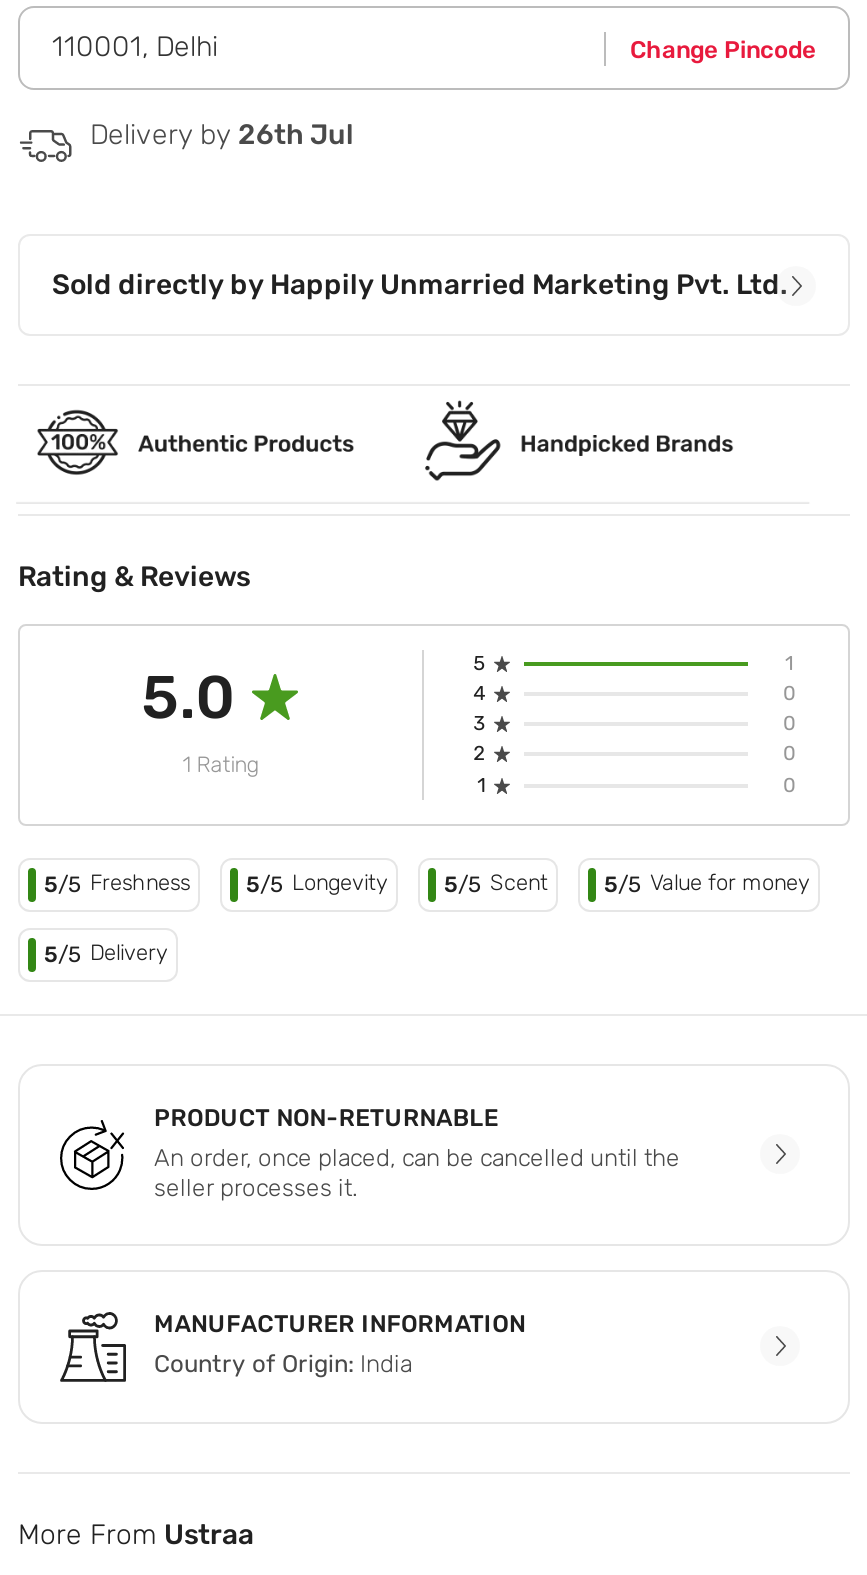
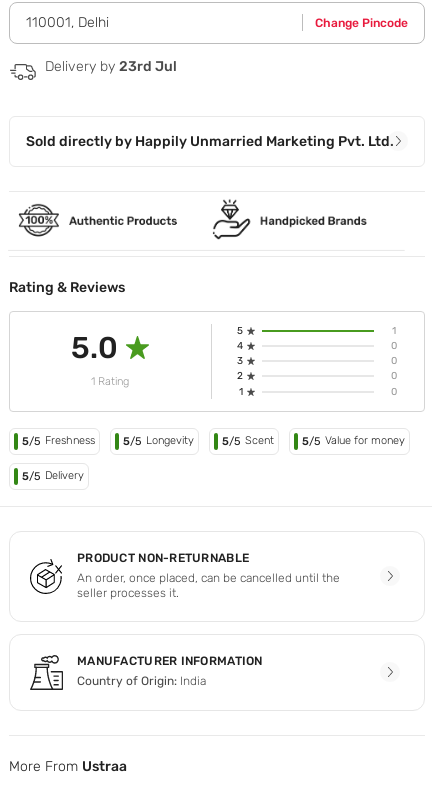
[90,118,354,152] Delivery by 26th Jul -> [45,58,177,75] Delivery by 23rd Jul

